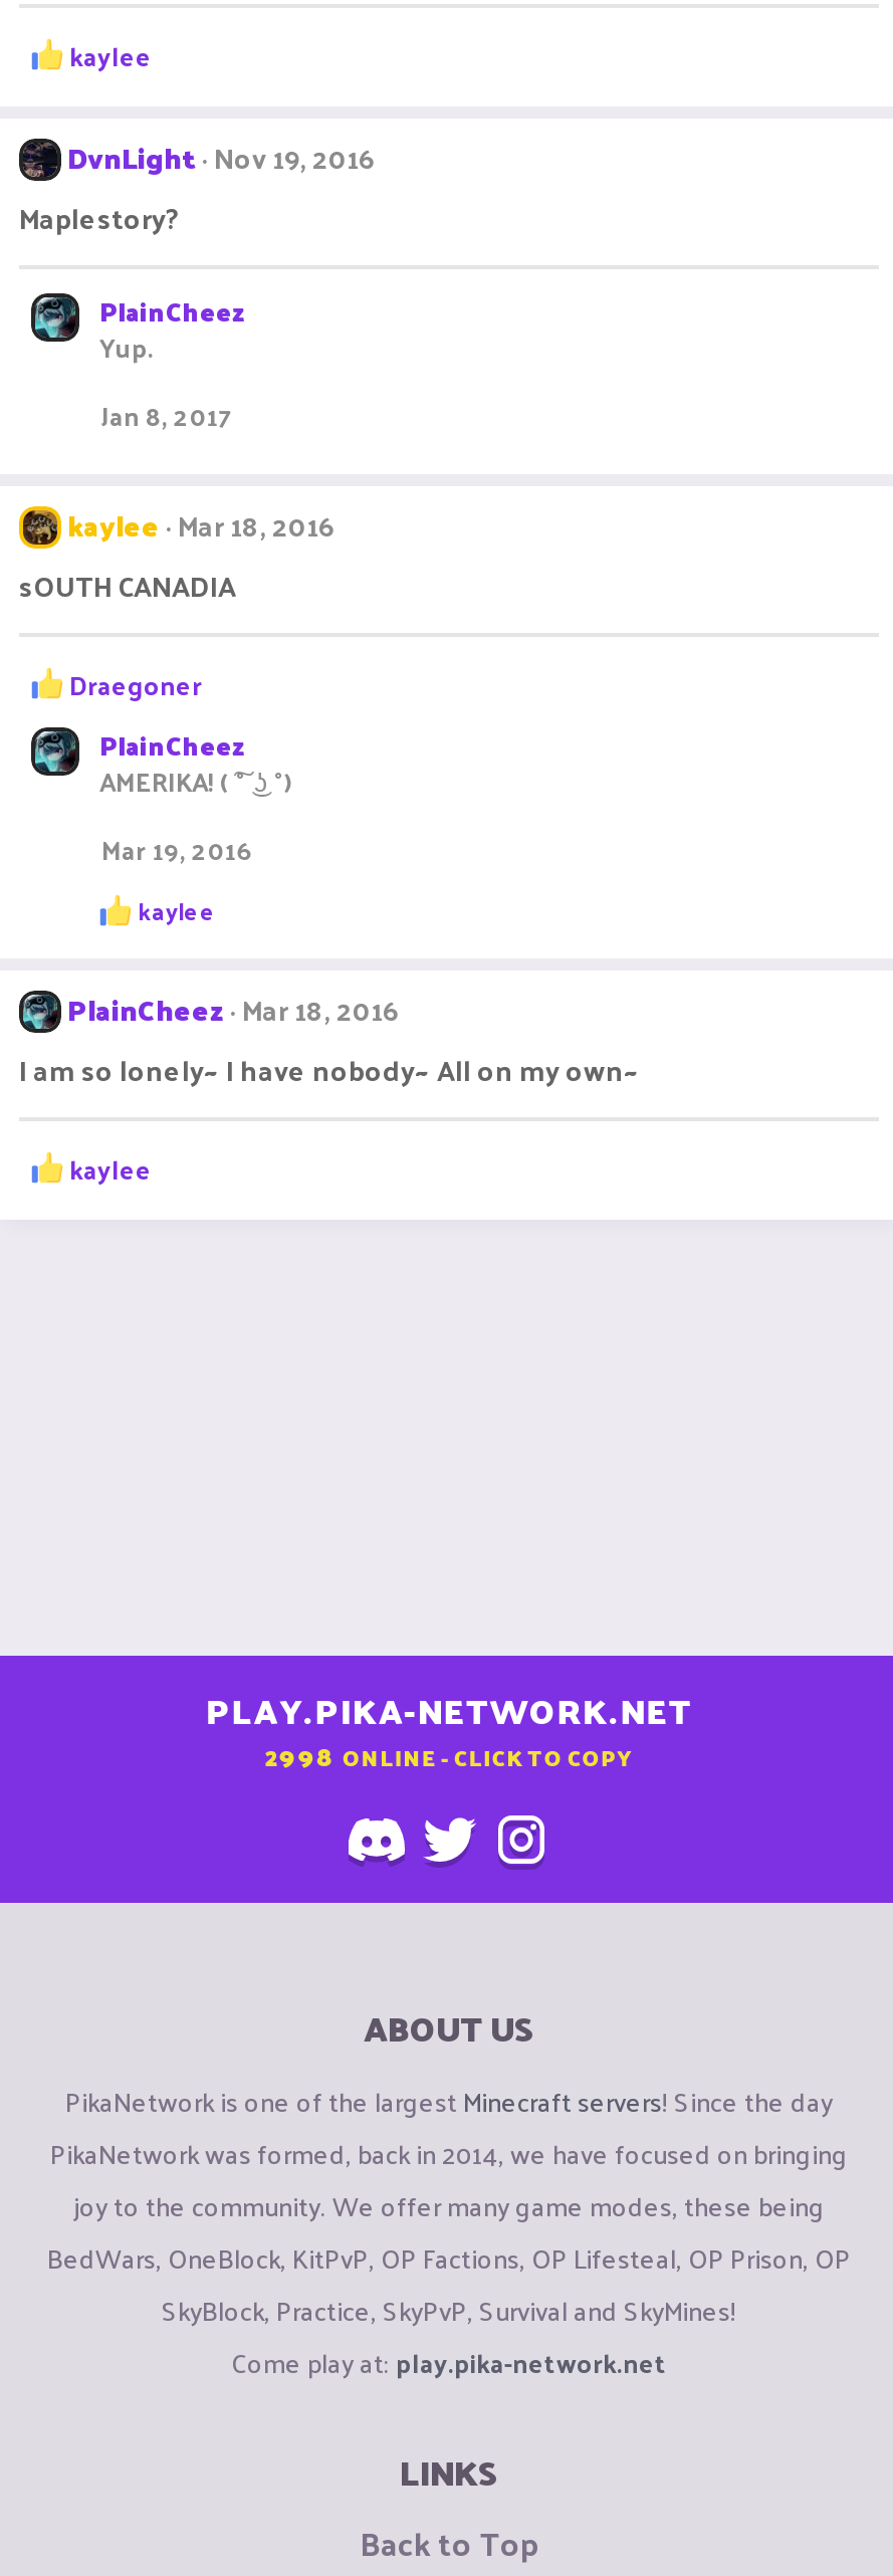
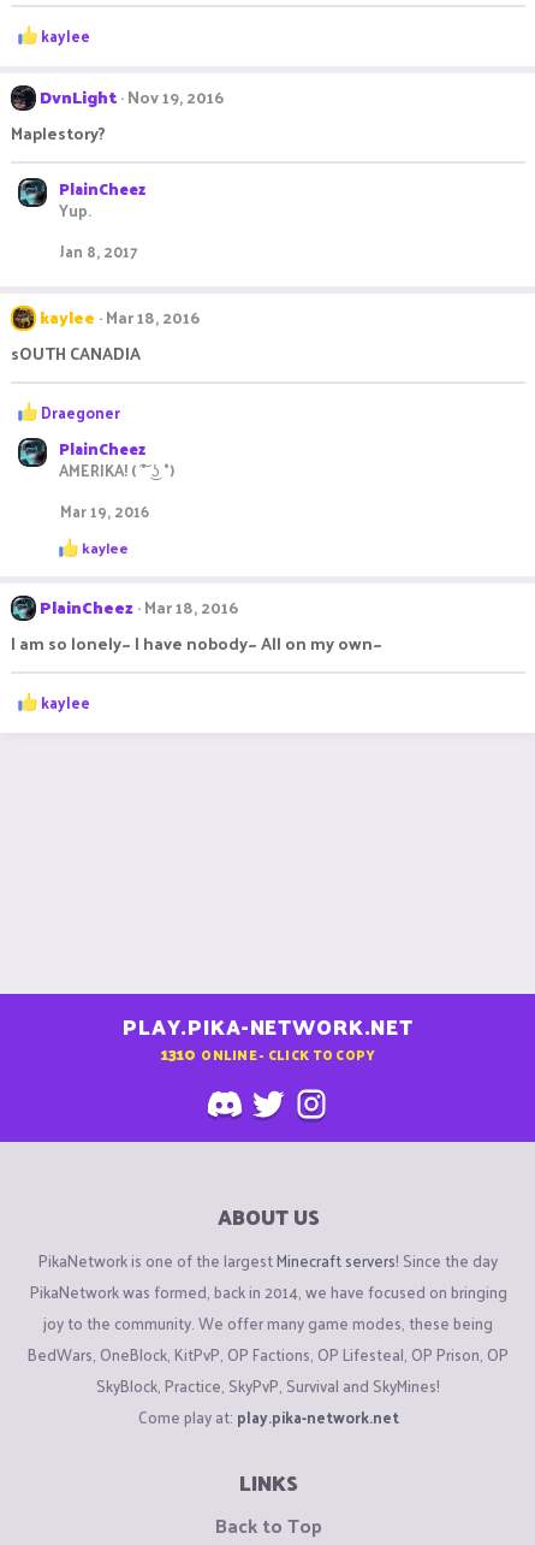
[264,1733,634,1779] 2998 ONLINE - CLICK TO COPY -> [160,1040,376,1068] 1310 ONLINE - CLICK TO COPY

